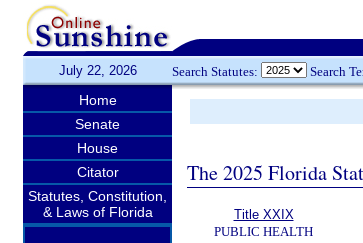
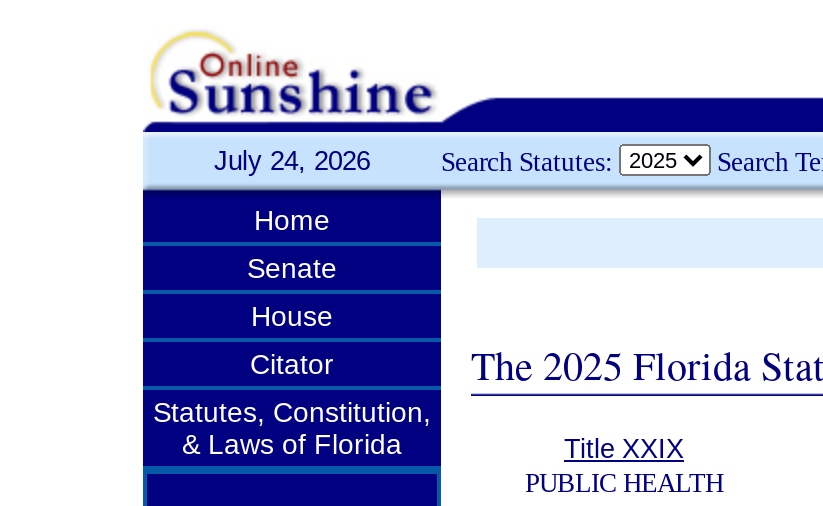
[58,63,136,78] July 22, 2026 -> [214,146,370,176] July 24, 2026

